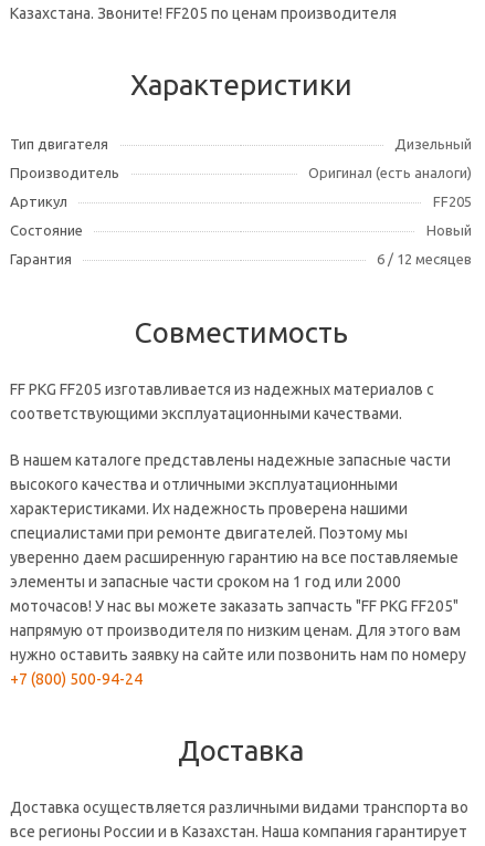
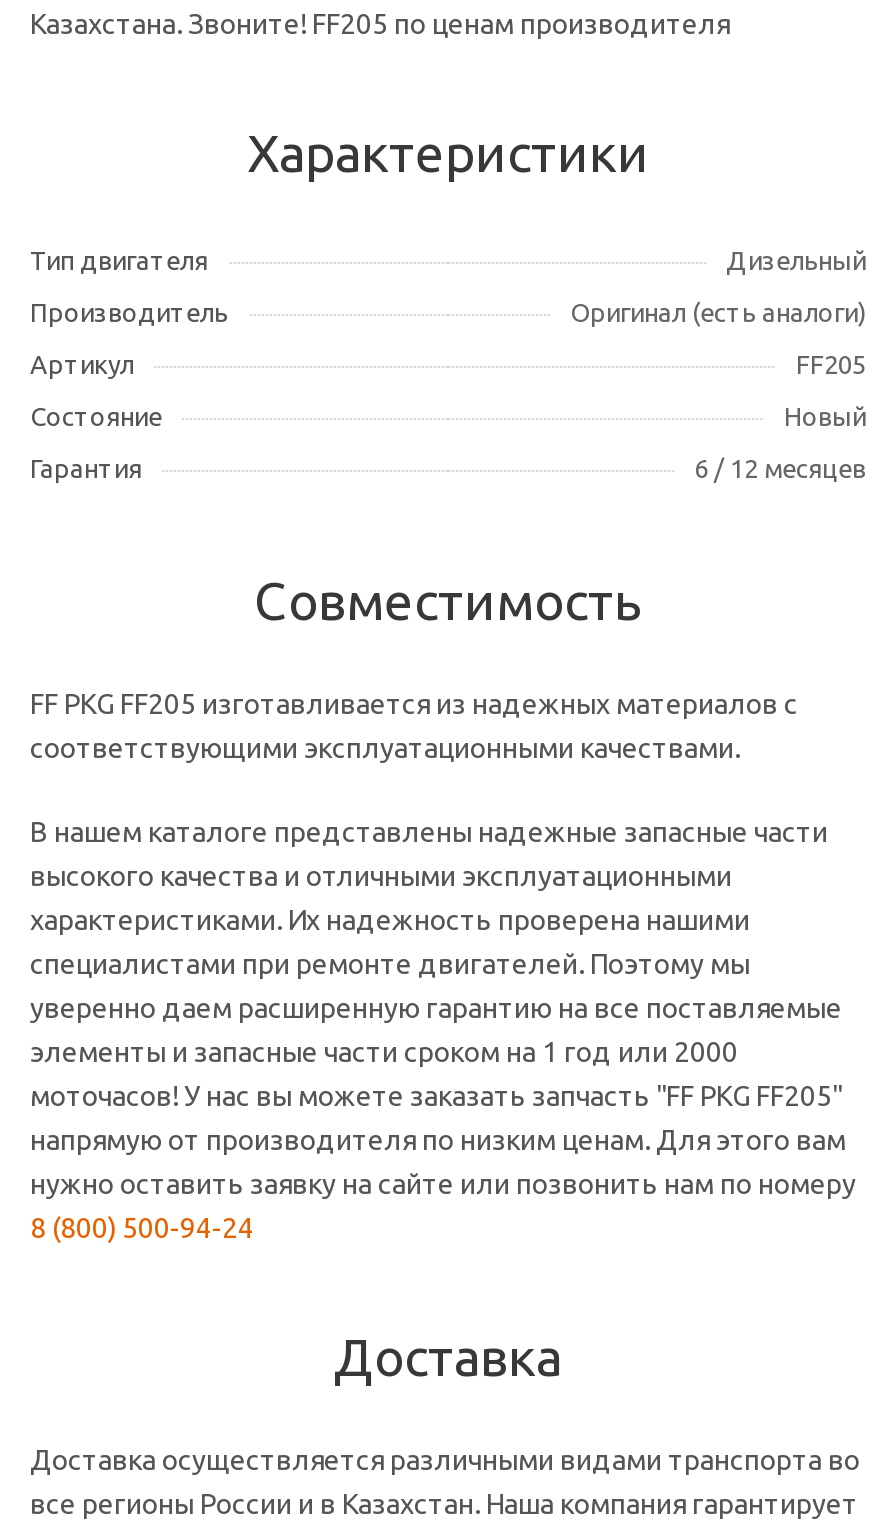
[10,670,143,688] +7 (800) 500-94-24 -> [30,1212,254,1244] 8 (800) 500-94-24

